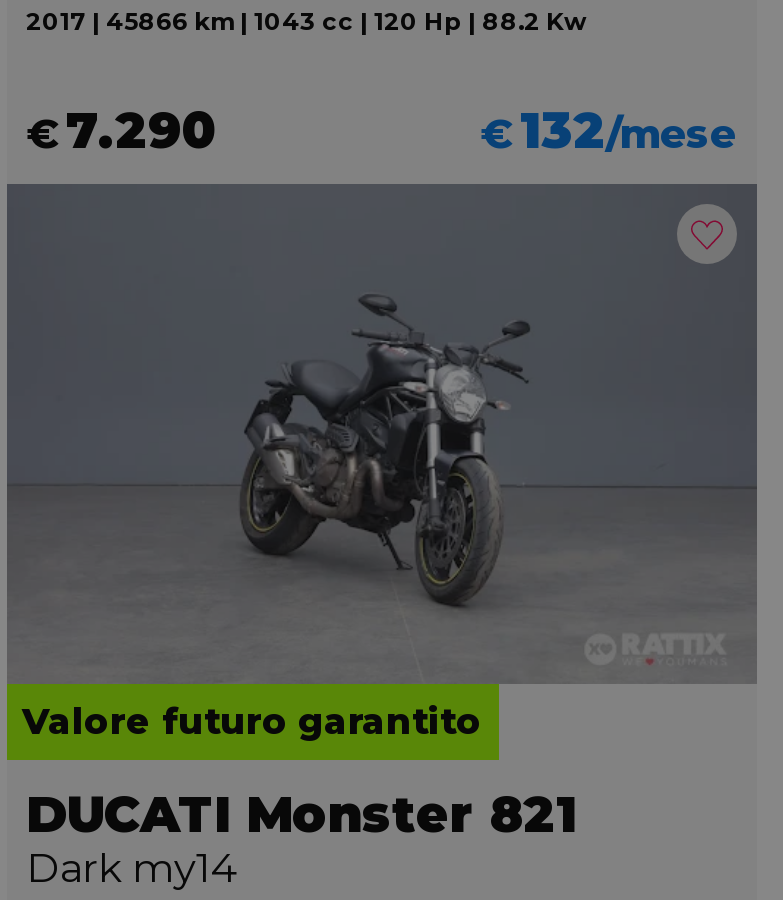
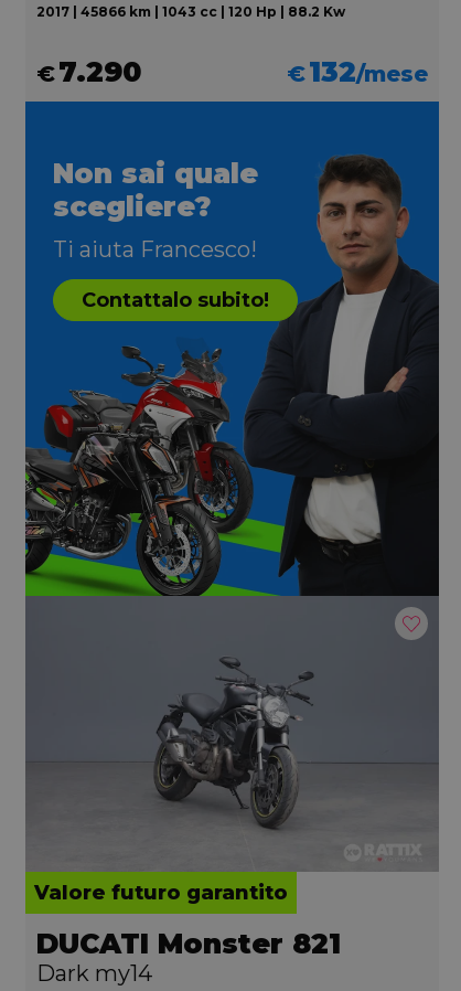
none -> [24,100,440,597] [image] | Non sai quale | scegliere? | Ti aiuta Francesco! | Contattalo subito!

